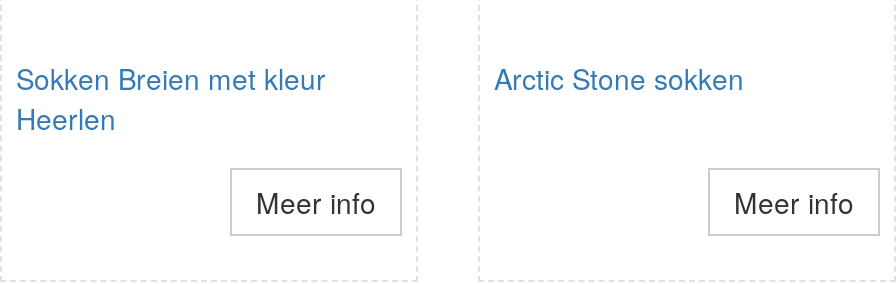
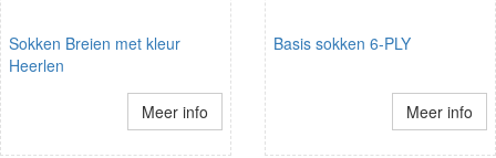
[494,58,744,98] Arctic Stone sokken -> [273,32,411,54] Basis sokken 6-PLY

